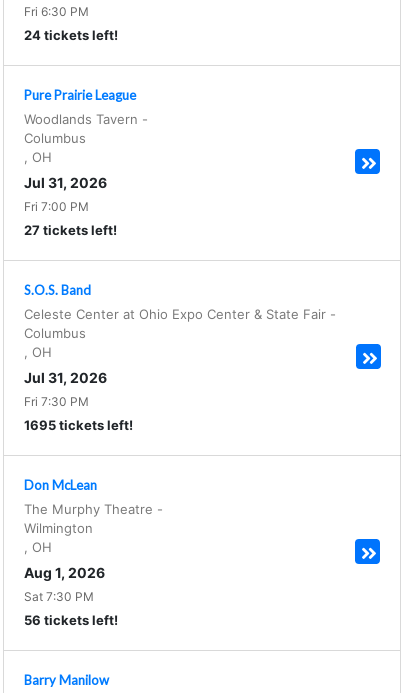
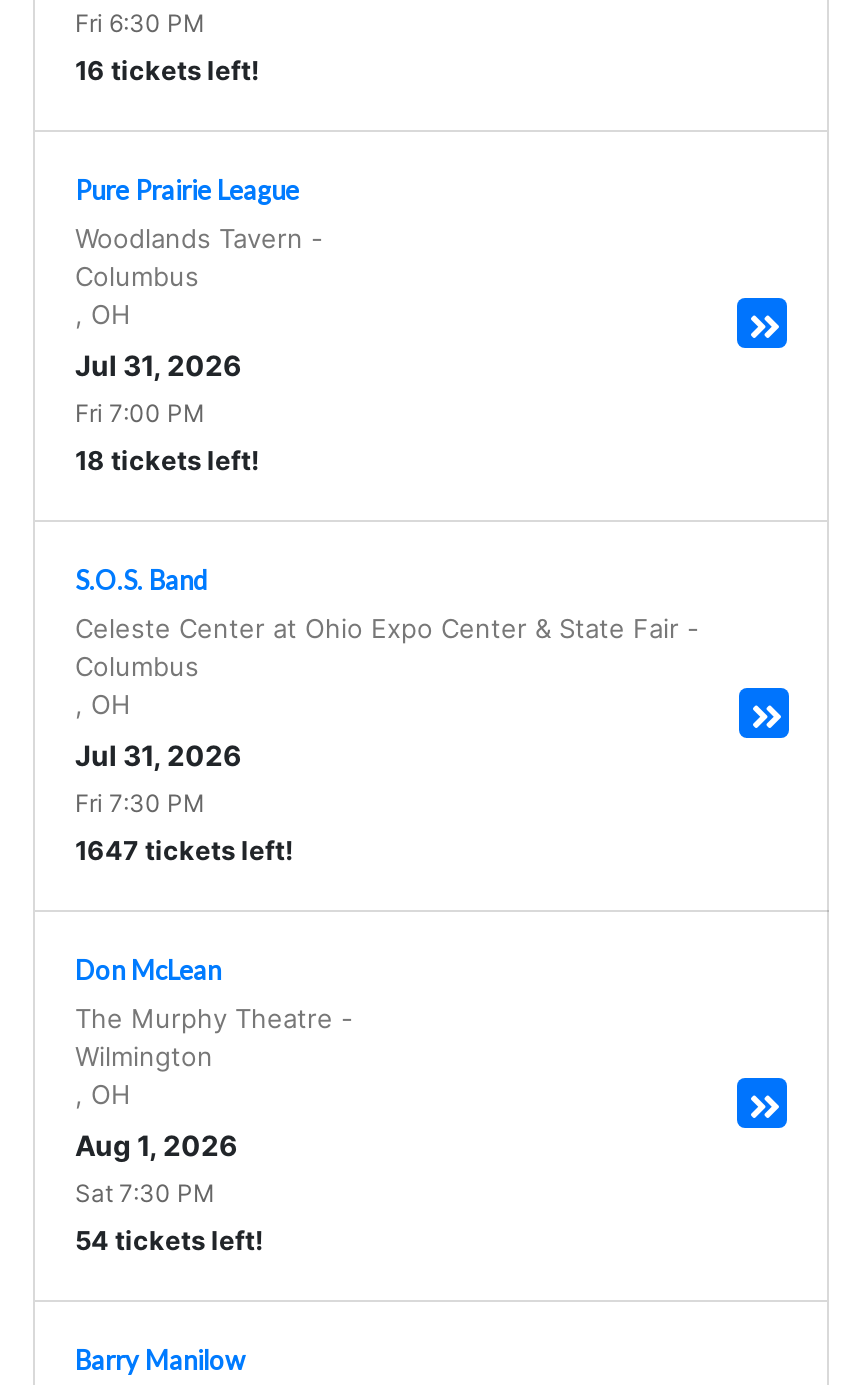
[24,27,118,43] 24 tickets left! -> [75,54,259,86] 16 tickets left!
[24,222,117,238] 27 tickets left! -> [75,444,259,476] 18 tickets left!
[24,417,133,433] 1695 tickets left! -> [75,834,293,866] 1647 tickets left!
[24,612,118,628] 56 tickets left! -> [75,1224,263,1256] 54 tickets left!

